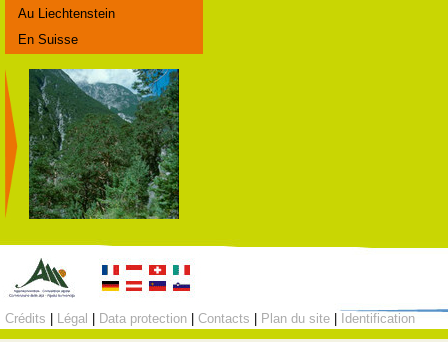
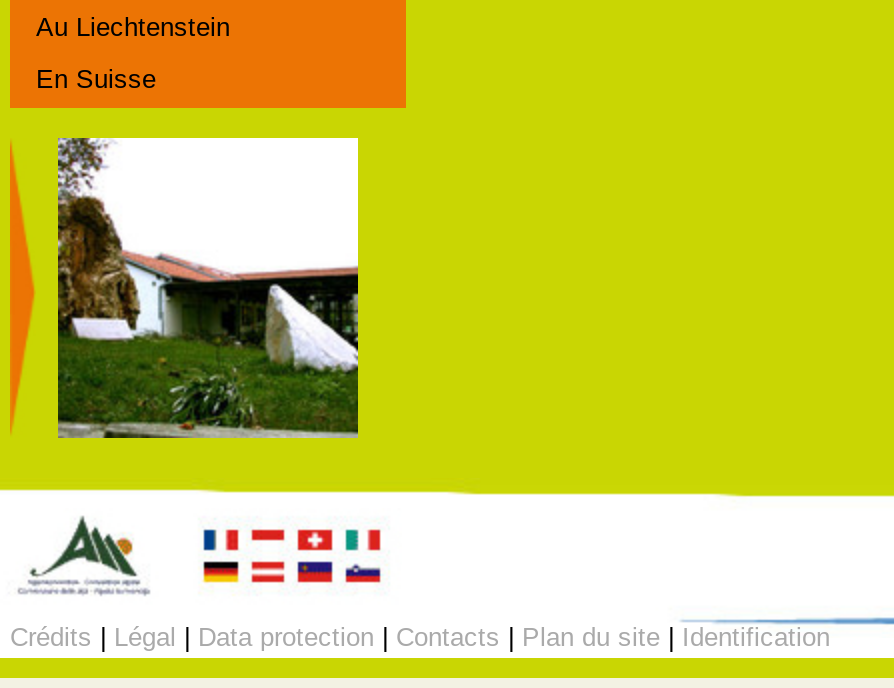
[28,68,180,220] [image] -> [56,136,360,440] [image]

